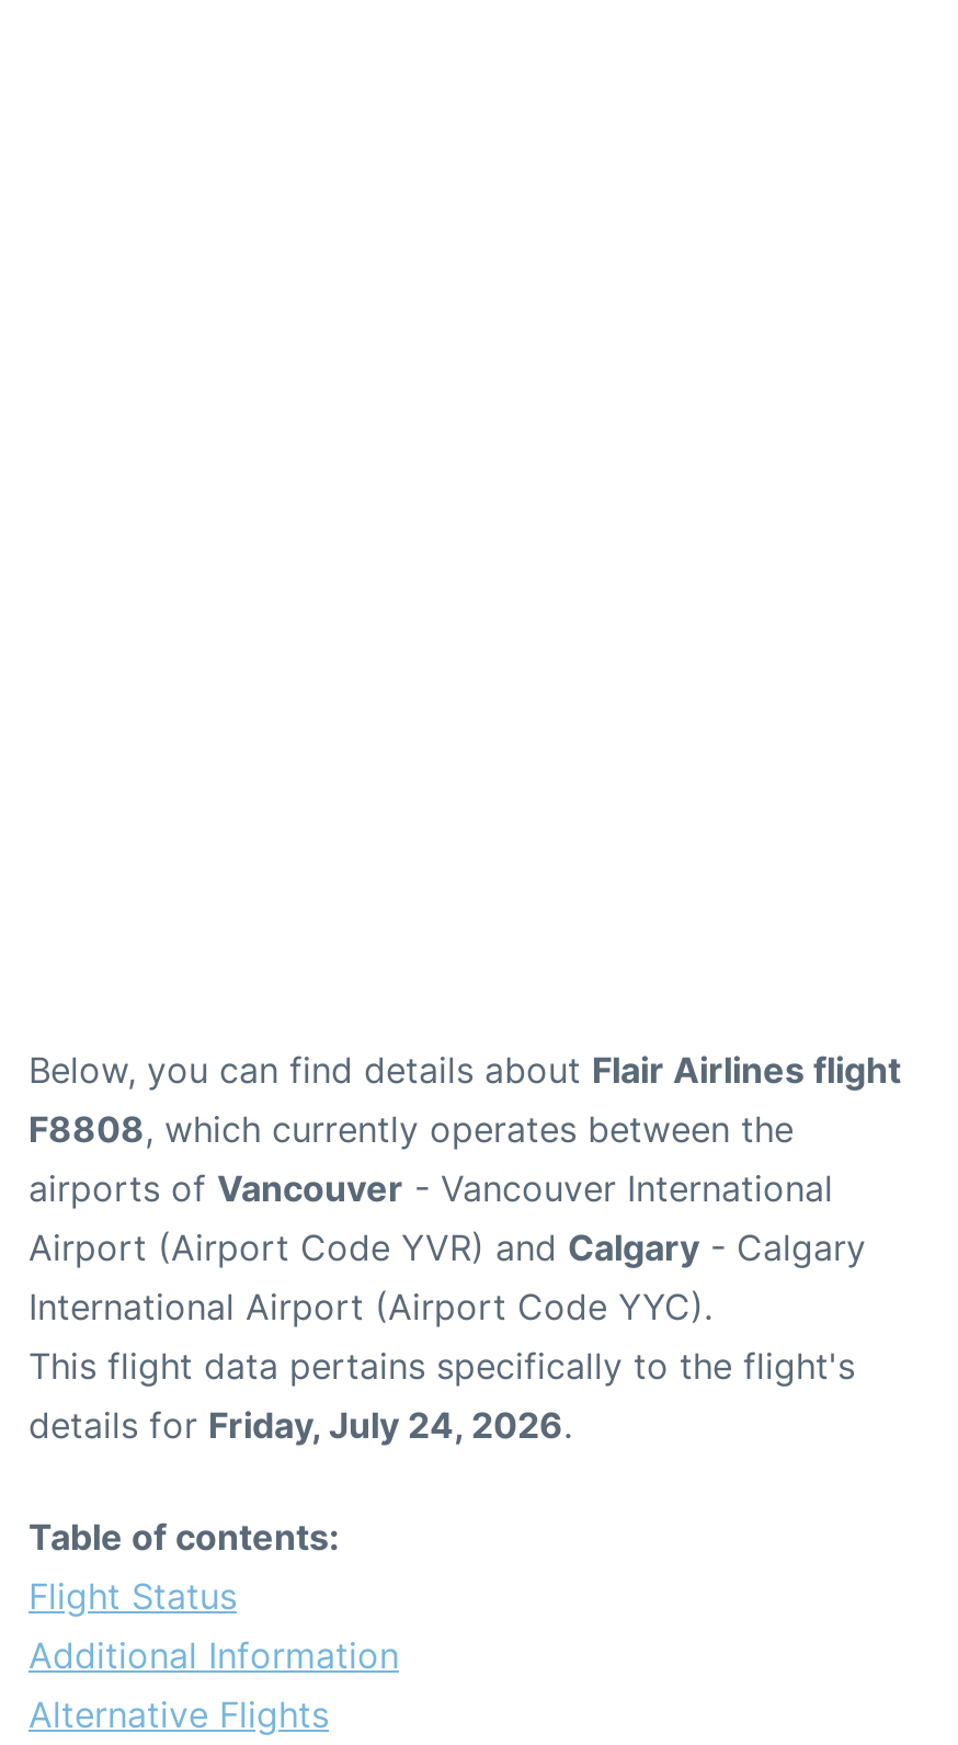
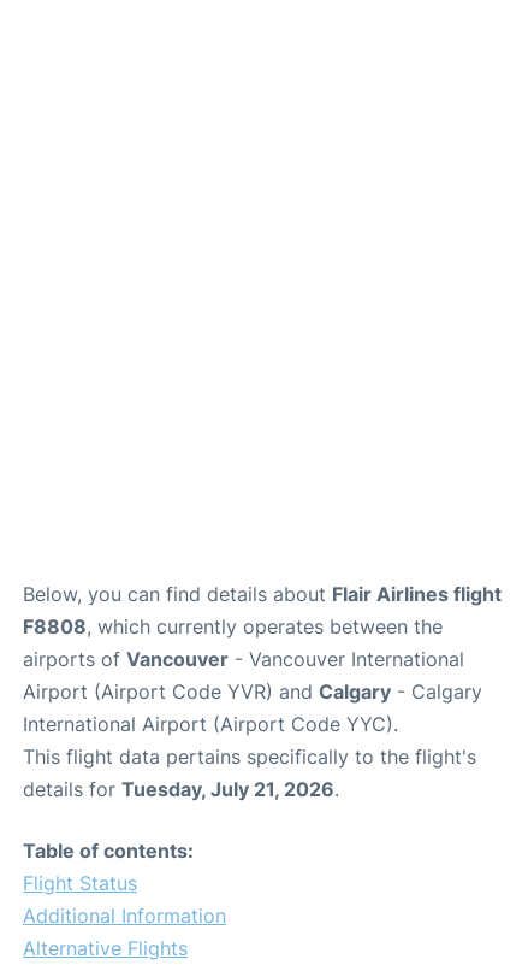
[28,1403,572,1447] details for Friday, July 24, 2026. -> [23,777,339,801] details for Tuesday, July 21, 2026.

